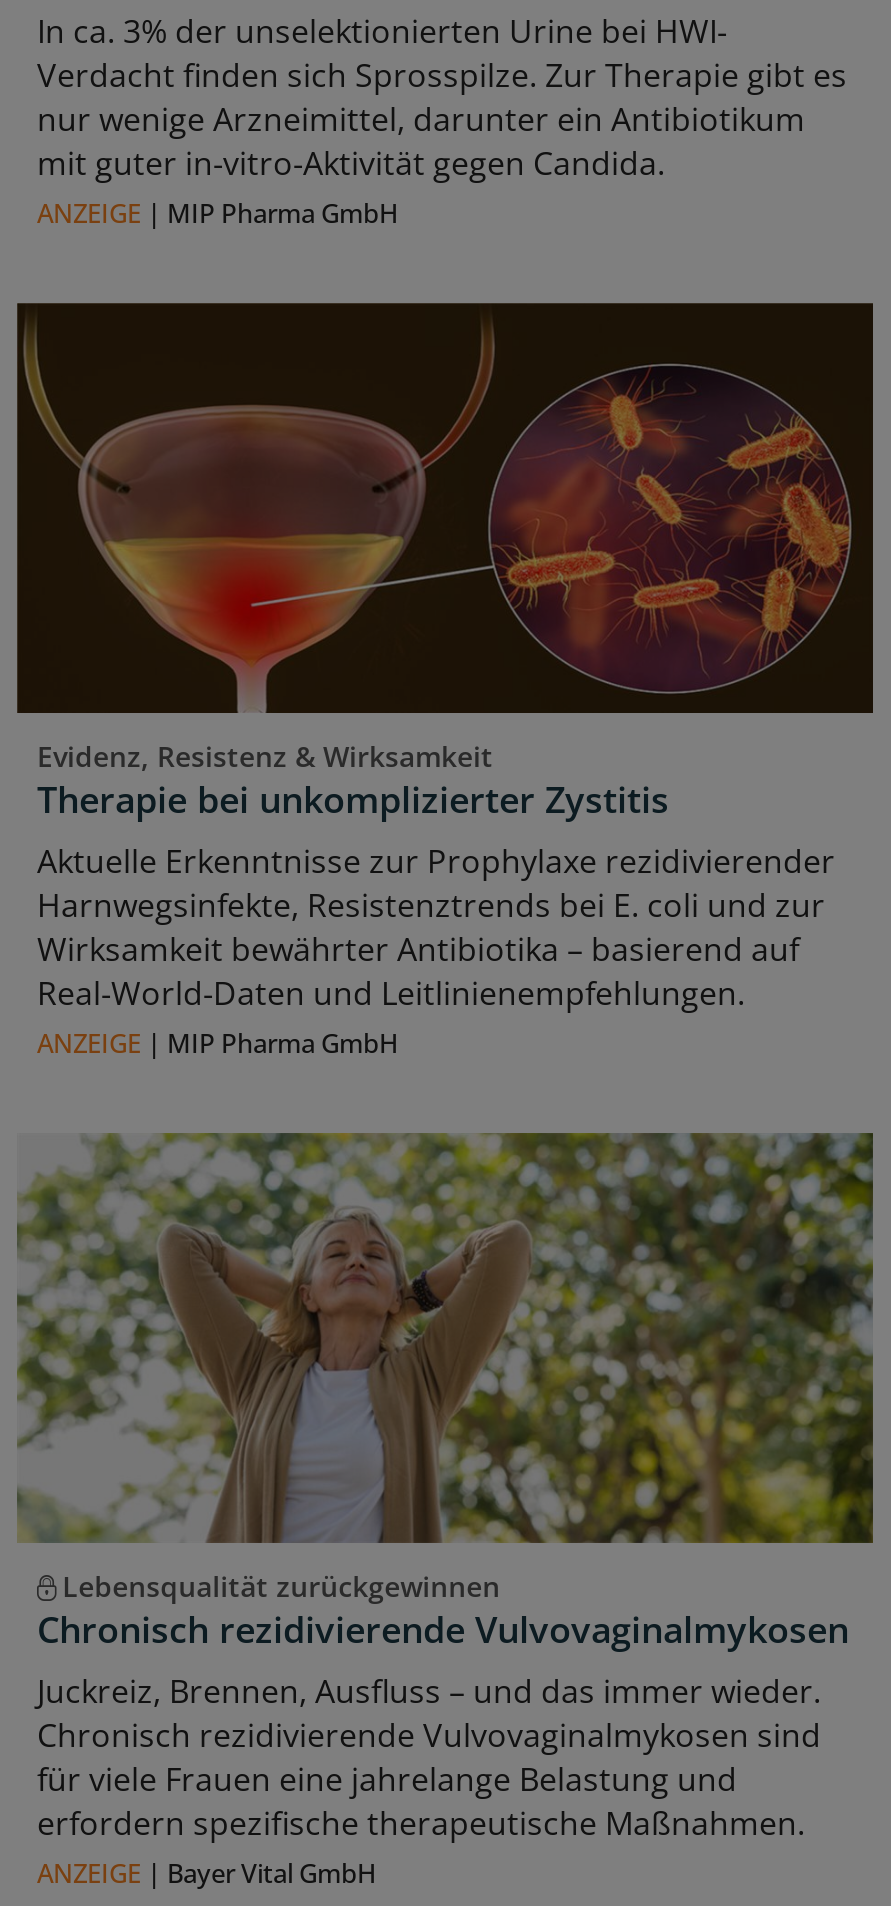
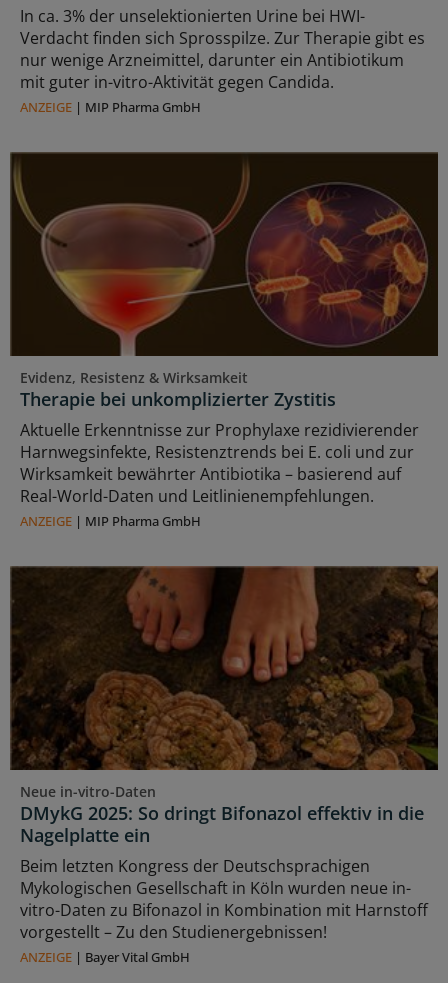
[17,1130,875,1845] [image] | Lebensqualität zurückgewinnen | Chronisch rezidivierende Vulvovaginalmykosen | Juckreiz, Brennen, Ausfluss – und das immer wieder. | Chronisch rezidivierende Vulvovaginalmykosen sind | für viele Frauen eine jahrelange Belastung und | erfordern spezifische therapeutische Maßnahmen. -> [9,565,439,943] [image] | Neue in-vitro-Daten | DMykG 2025: So dringt Bifonazol effektiv in die | Nagelplatte ein | Beim letzten Kongress der Deutschsprachigen | Mykologischen Gesellschaft in Köln wurden neue in- | vitro-Daten zu Bifonazol in Kombination mit Harnstoff | vorgestellt – Zu den Studienergebnissen!

